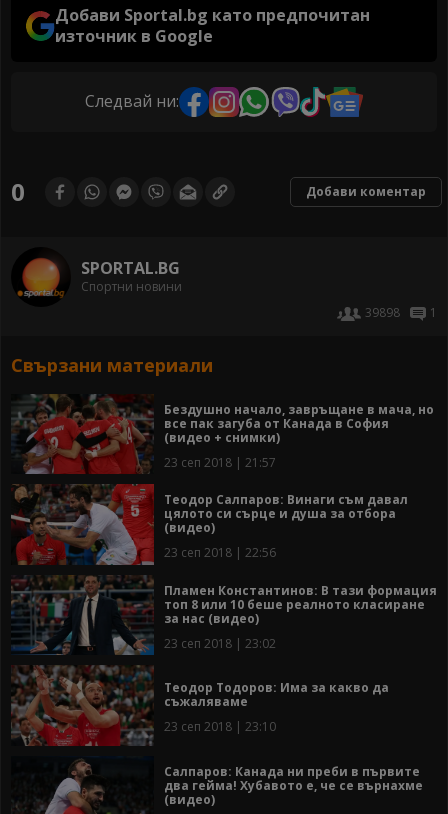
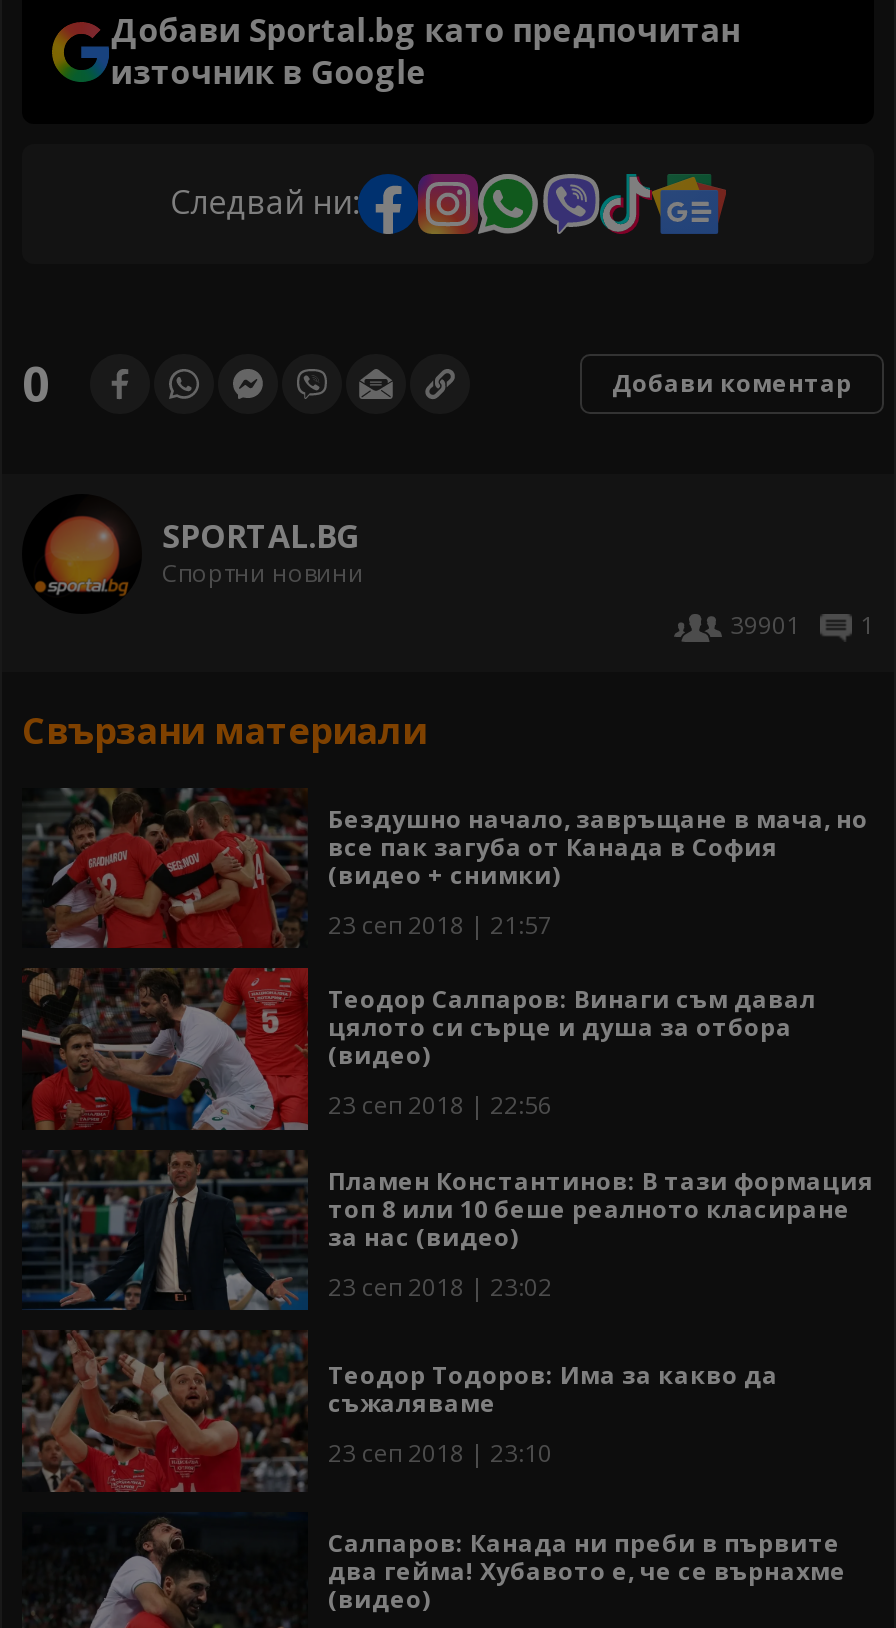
[365,304,437,321] 39898 1 -> [730,608,874,642] 39901 1

